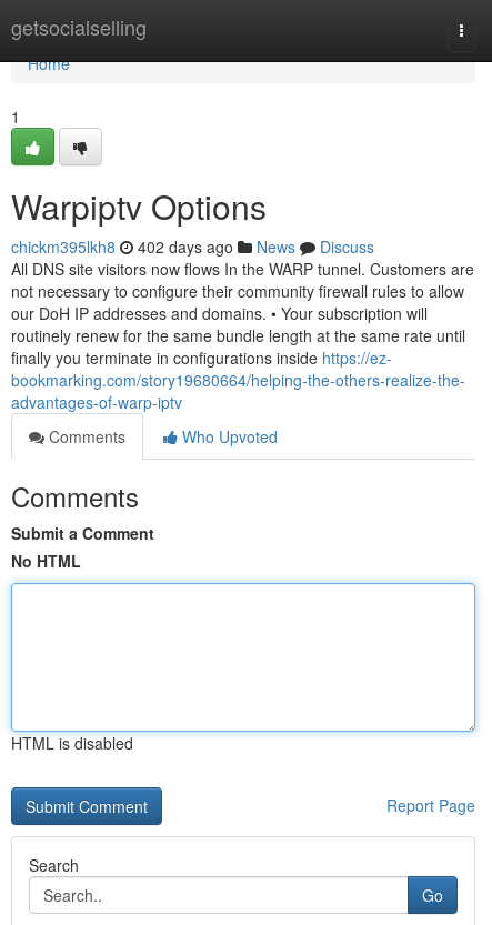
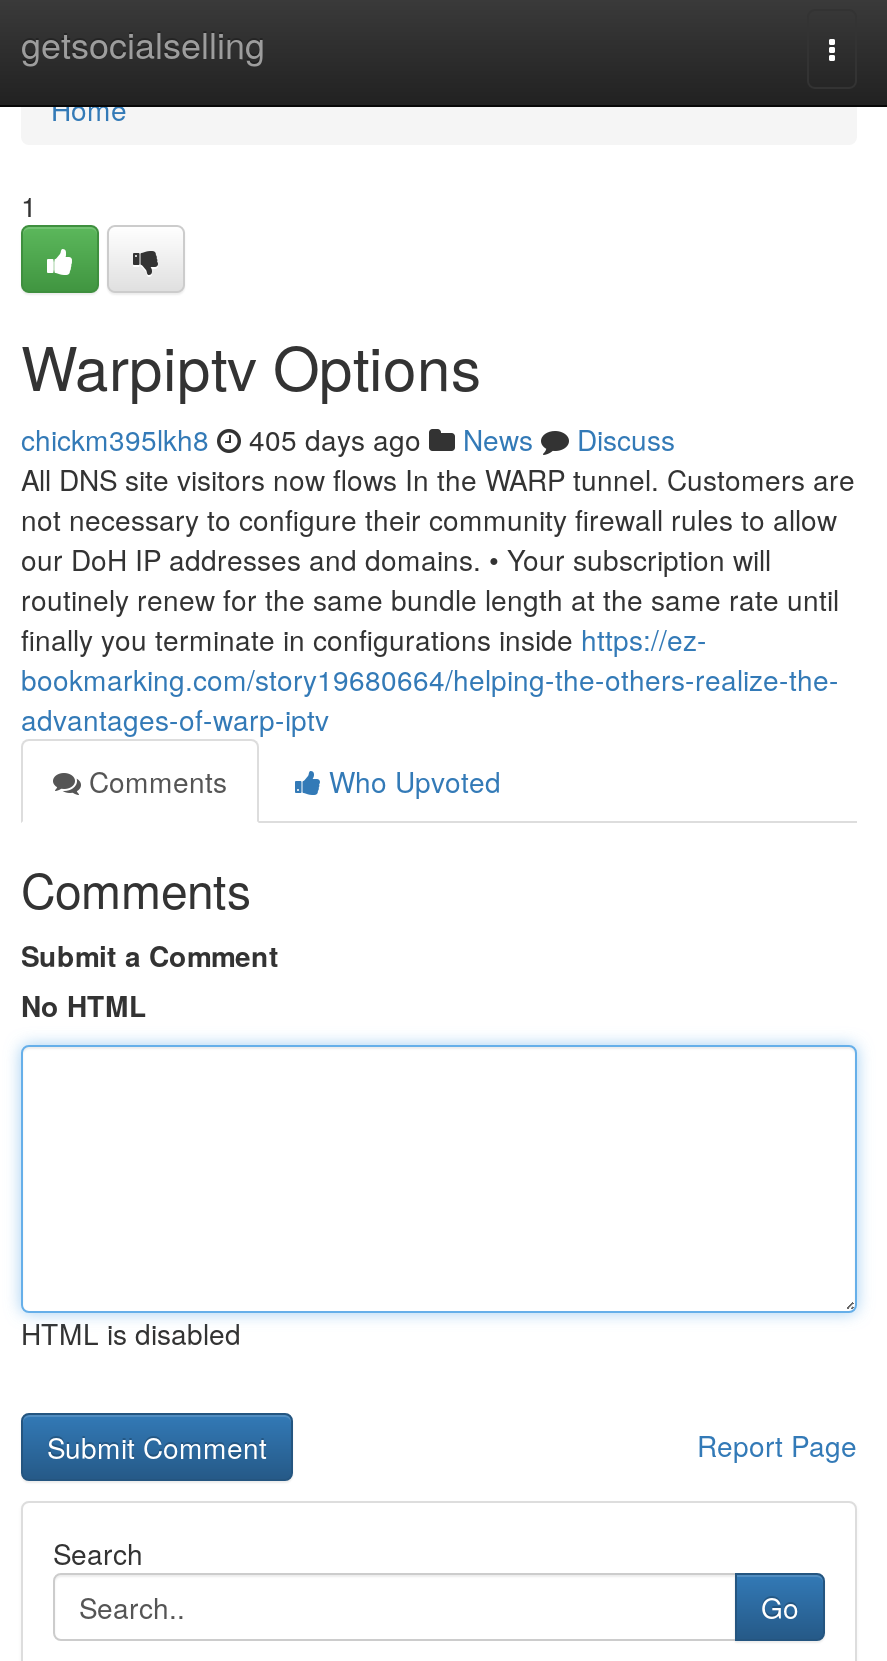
[11,235,374,258] chickm395lkh8 402 days ago News Discuss -> [21,419,675,459] chickm395lkh8 405 days ago News Discuss

